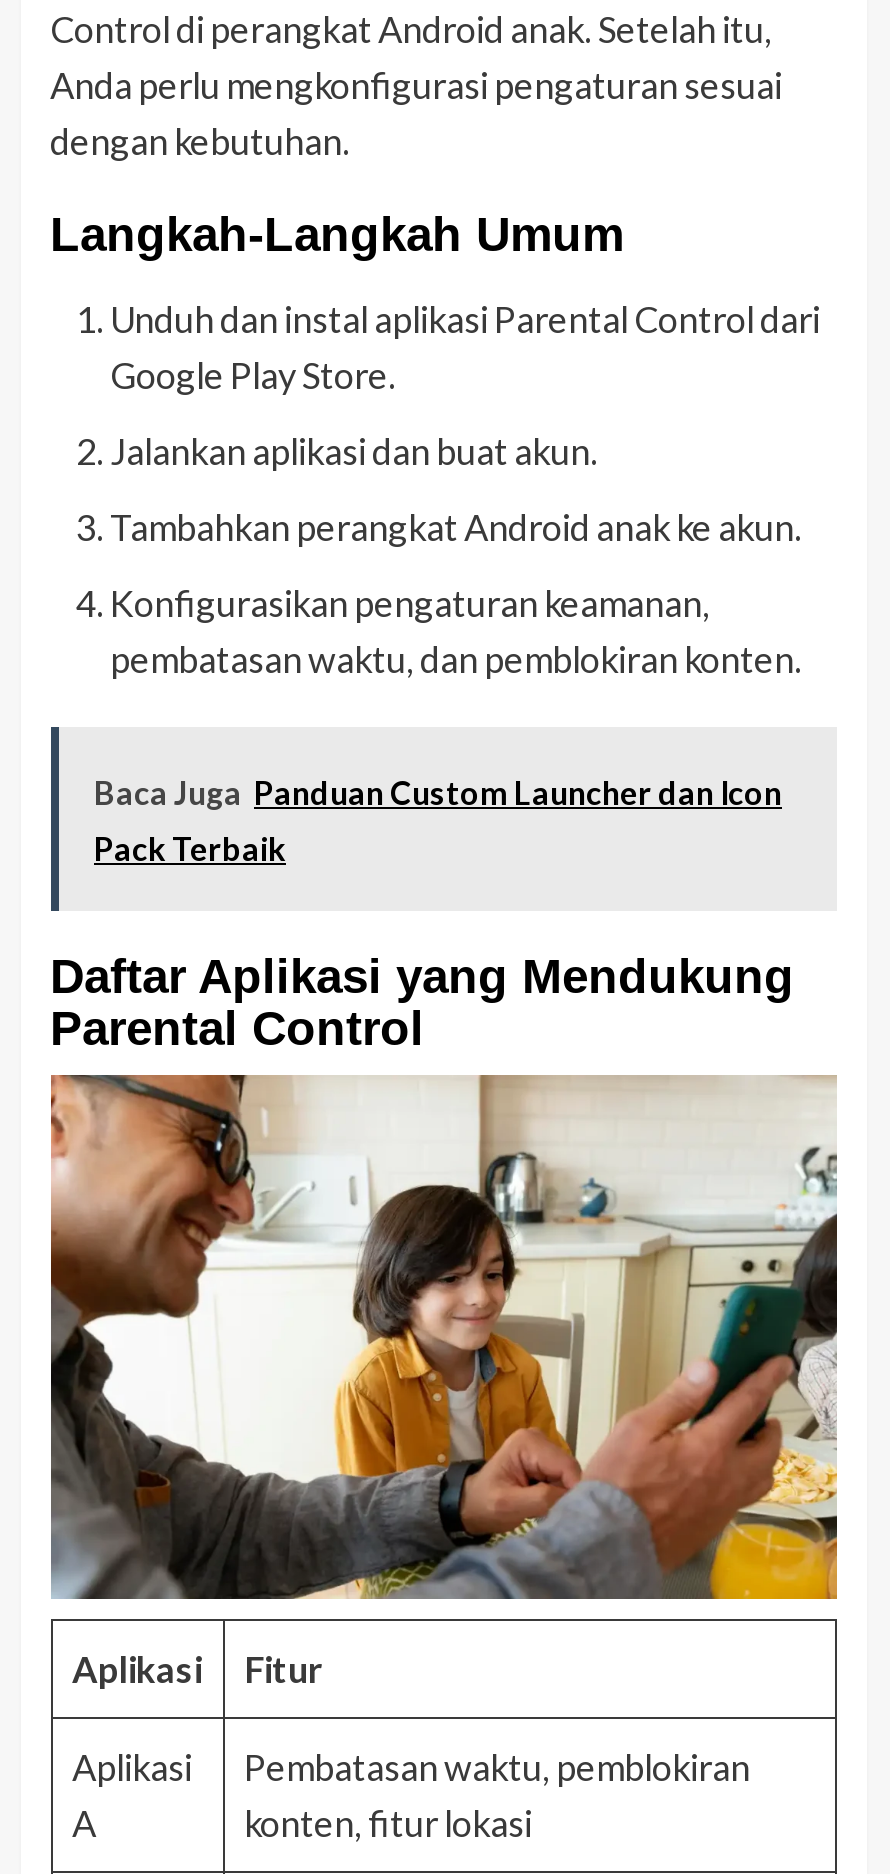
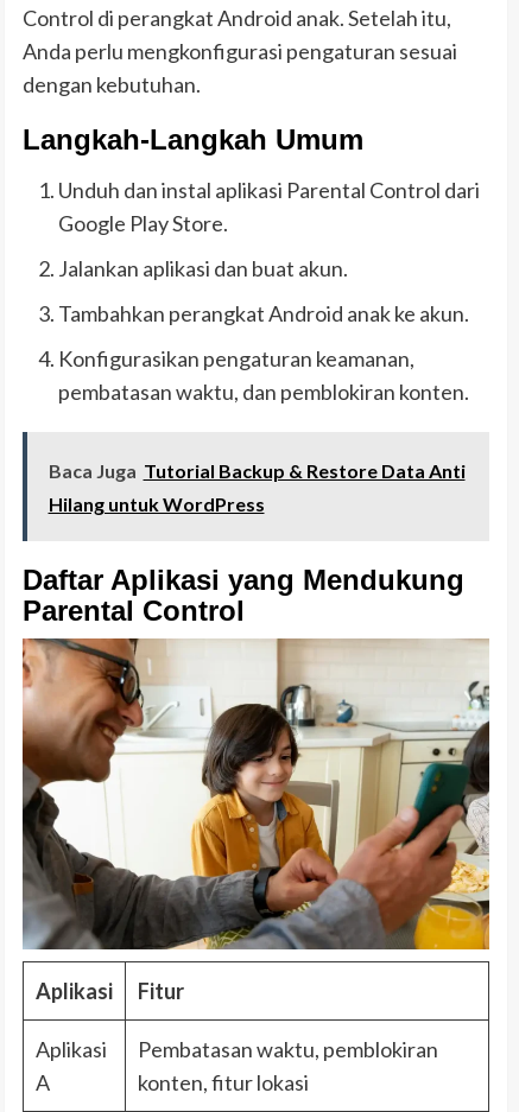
[94,774,782,812] Baca Juga Panduan Custom Launcher dan Icon -> [48,459,465,482] Baca Juga Tutorial Backup & Restore Data Anti
[94,830,286,868] Pack Terbaik -> [48,493,264,515] Hilang untuk WordPress

